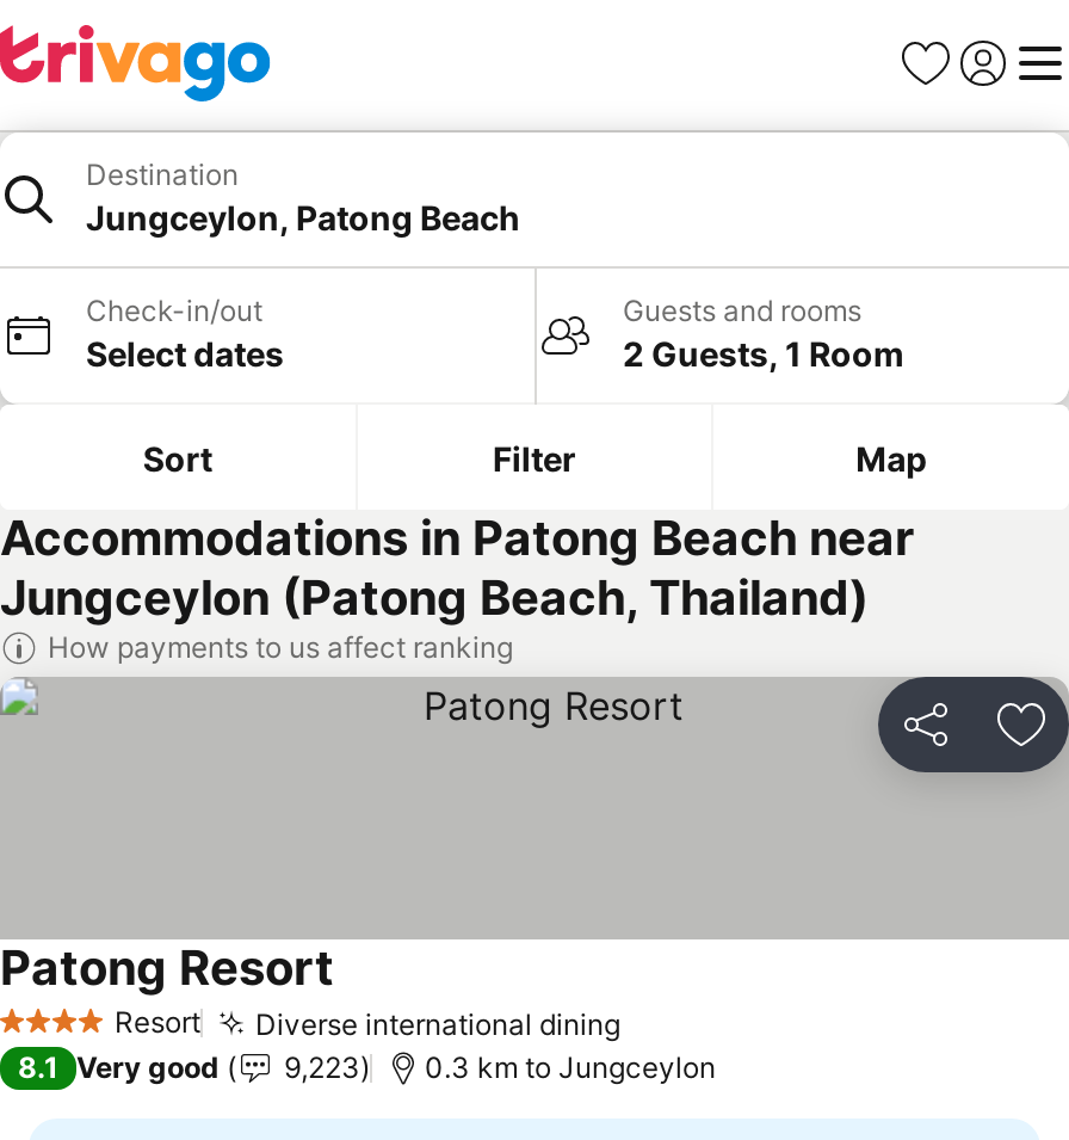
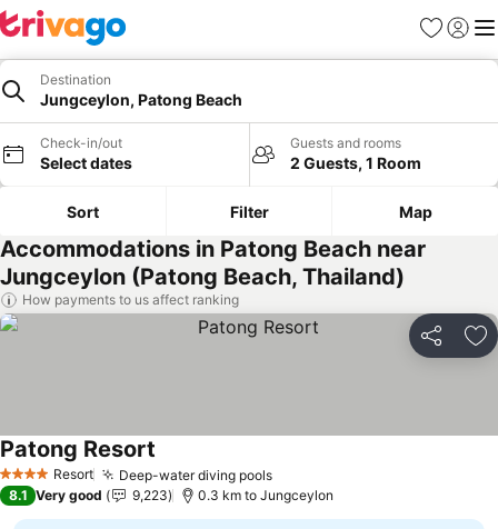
[255,1005,620,1041] Diverse international dining -> [119,466,272,483] Deep-water diving pools

